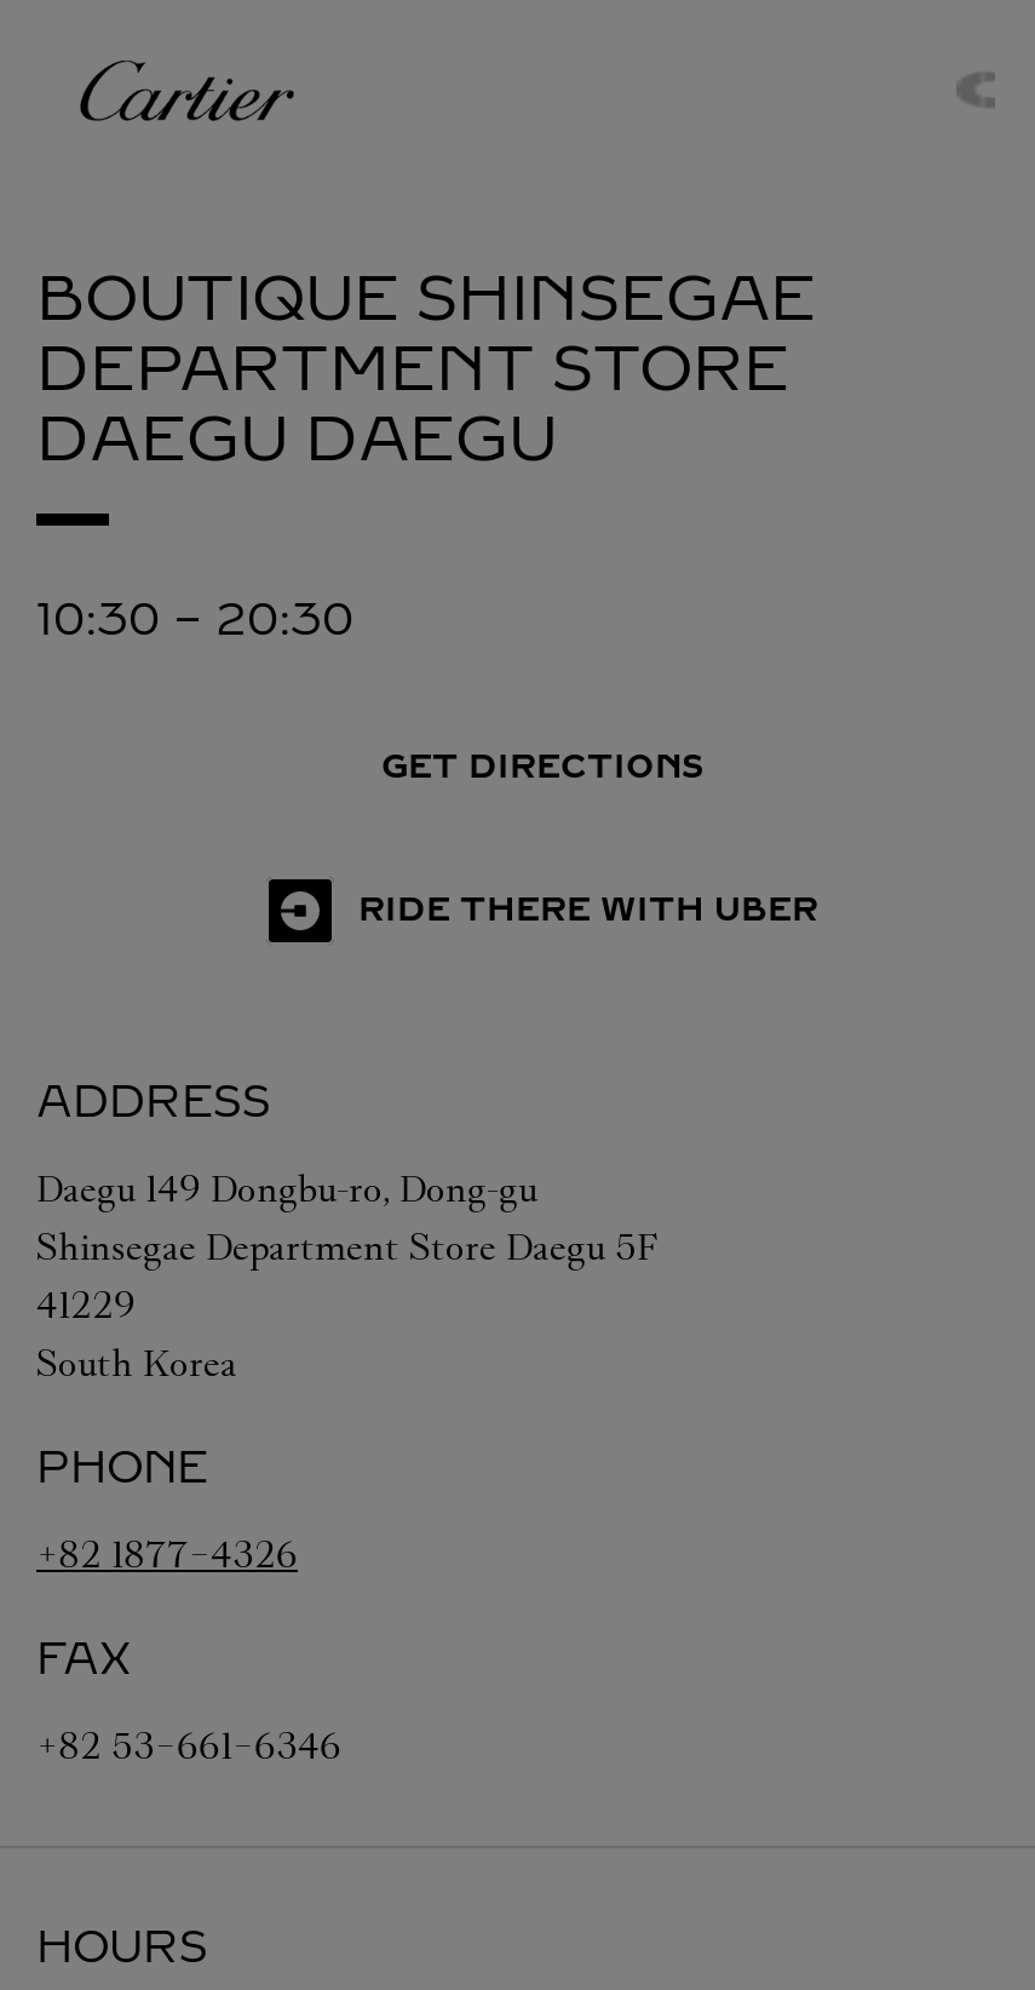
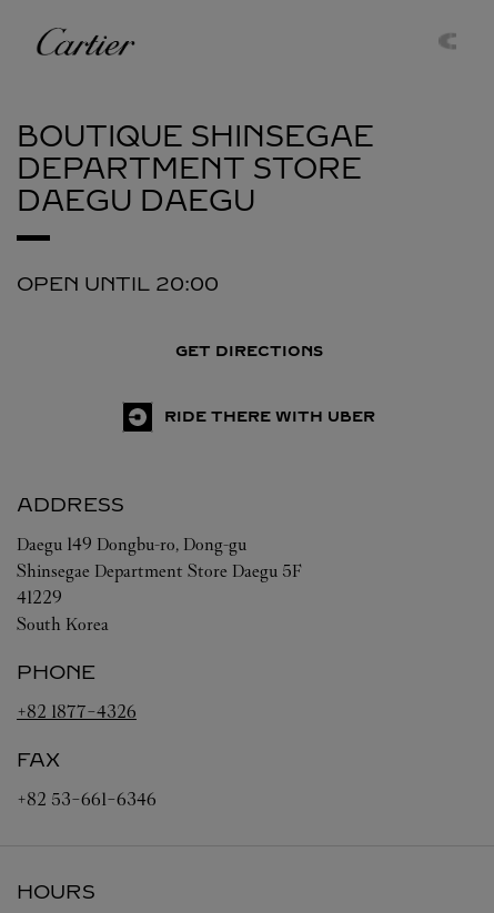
[36,593,353,647] 10:30 - 20:30 -> [17,272,219,296] OPEN UNTIL 20:00

